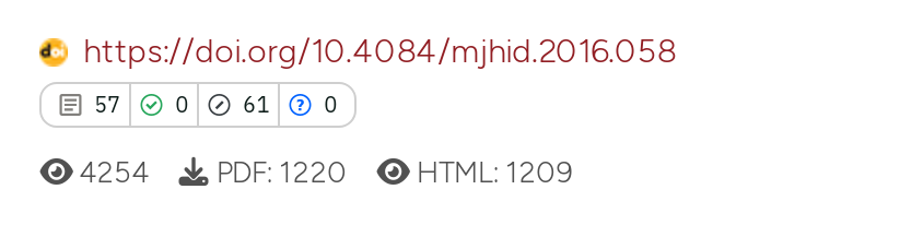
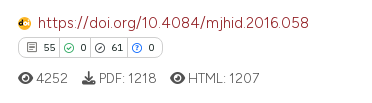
[94,91,337,119] 57 0 61 0 -> [43,41,154,54] 55 0 61 0
[73,154,149,189] 4254 -> [33,70,68,86] 4252
[209,154,347,189] PDF: 1220 -> [96,70,157,86] PDF: 1218
[409,154,573,189] HTML: 1209 -> [185,70,259,86] HTML: 1207

